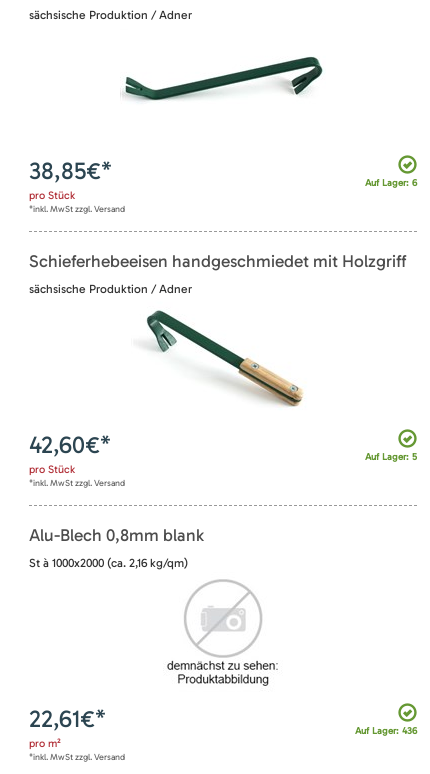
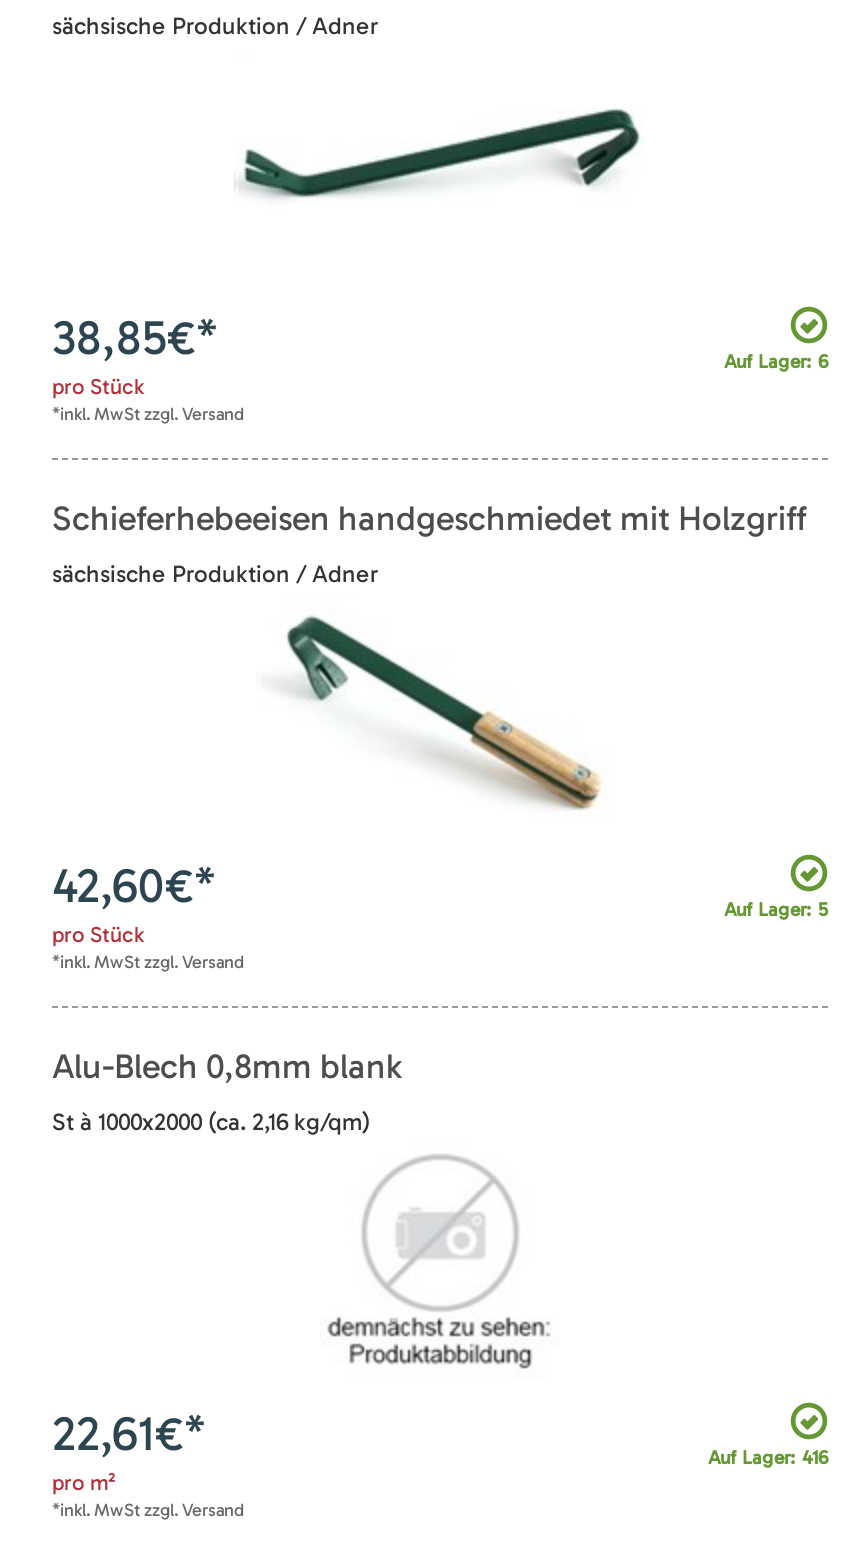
[355,725,417,736] Auf Lager: 436 -> [708,1445,828,1467] Auf Lager: 416

